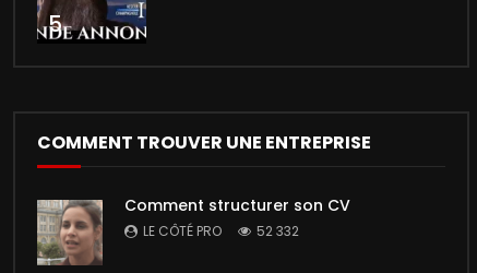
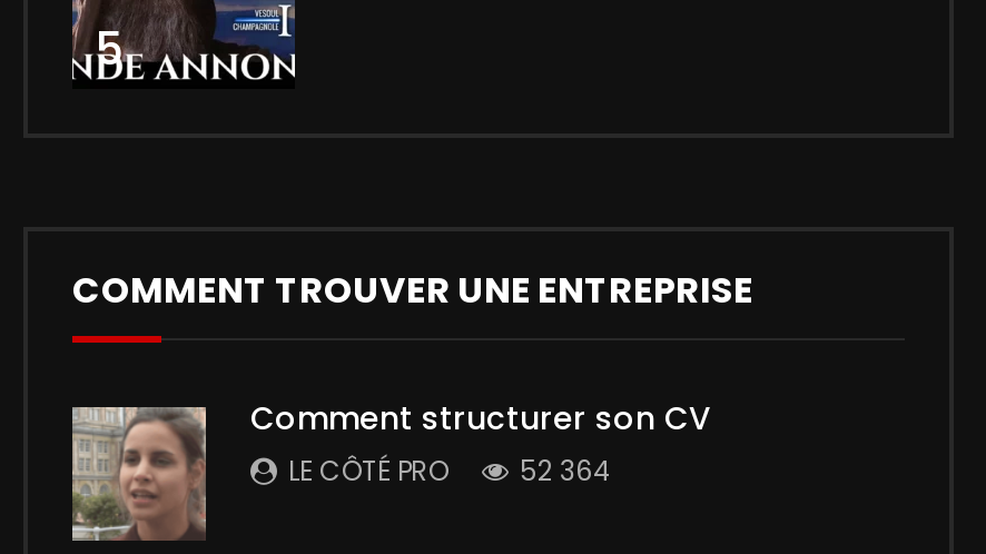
[143,222,299,240] LE CÔTÉ PRO 52 332 -> [288,451,611,489] LE CÔTÉ PRO 52 364

